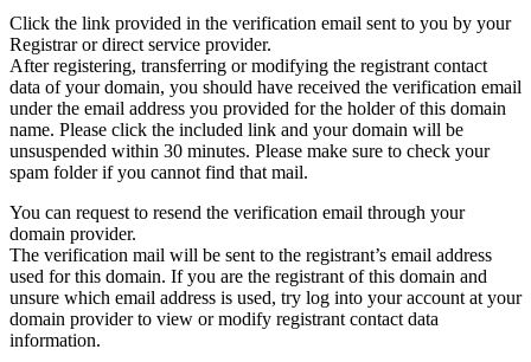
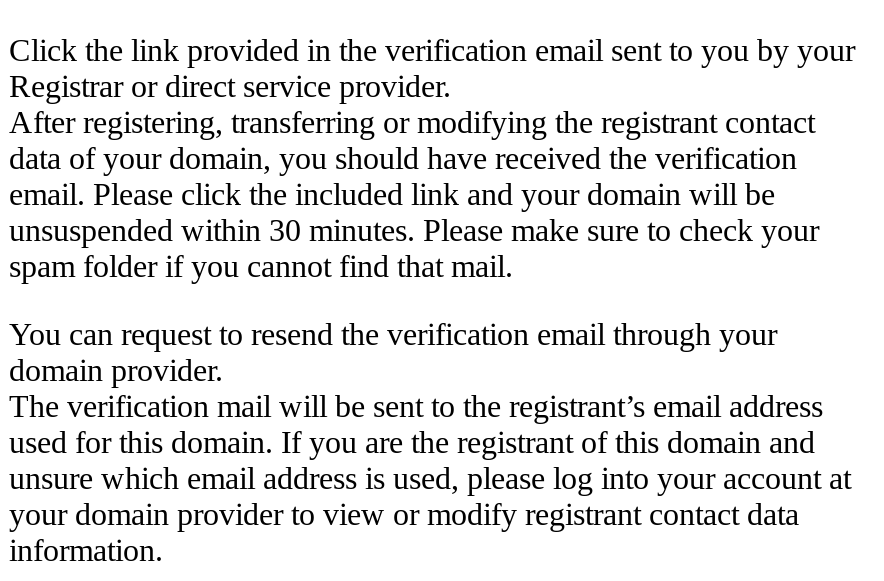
[9,77,522,140] data of your domain, you should have received the verification email | under the email address you provided for the holder of this domain | name. Please click the included link and your domain will be -> [9,140,797,210] data of your domain, you should have received the verification | email. Please click the included link and your domain will be
[9,288,522,329] unsure which email address is used, try log into your account at your | domain provider to view or modify registrant contact data -> [9,460,851,530] unsure which email address is used, please log into your account at | your domain provider to view or modify registrant contact data

